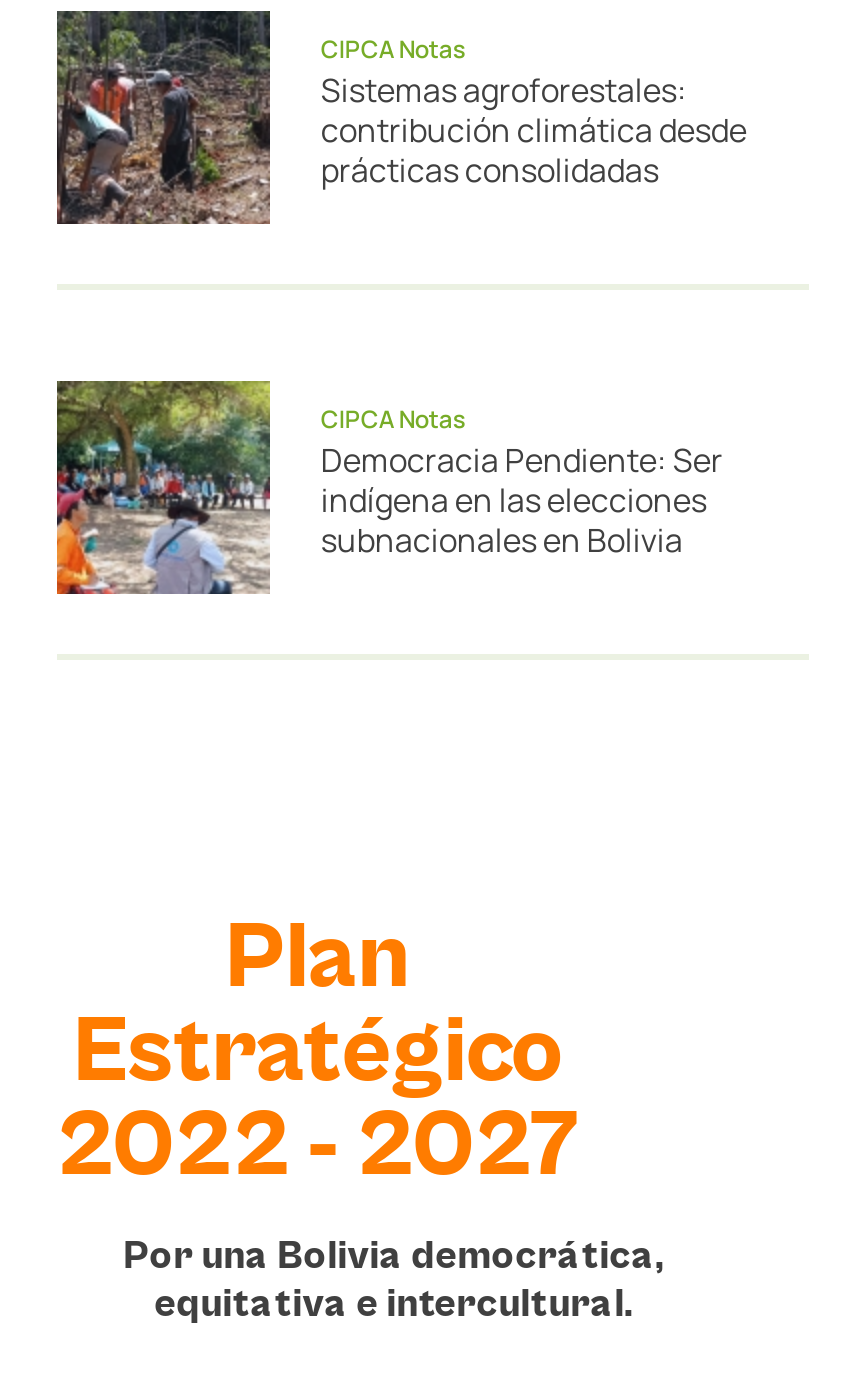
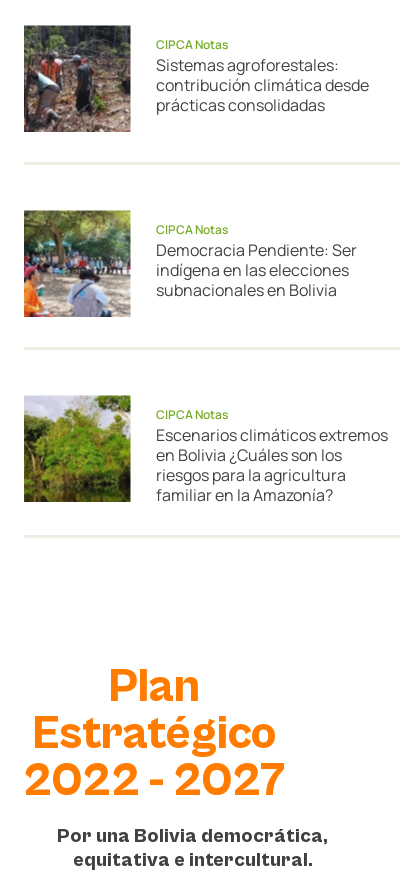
none -> [23,394,388,506] [image] | CIPCA Notas | Escenarios climáticos extremos | en Bolivia ¿Cuáles son los | riesgos para la agricultura | familiar en la Amazonía?

